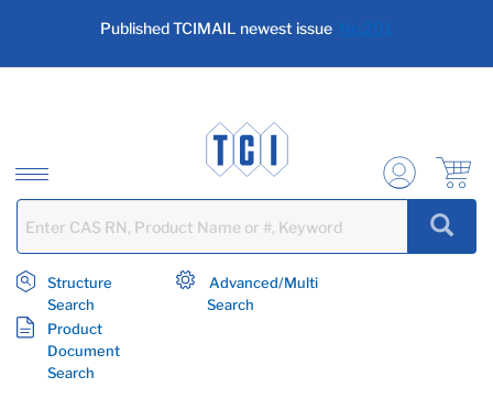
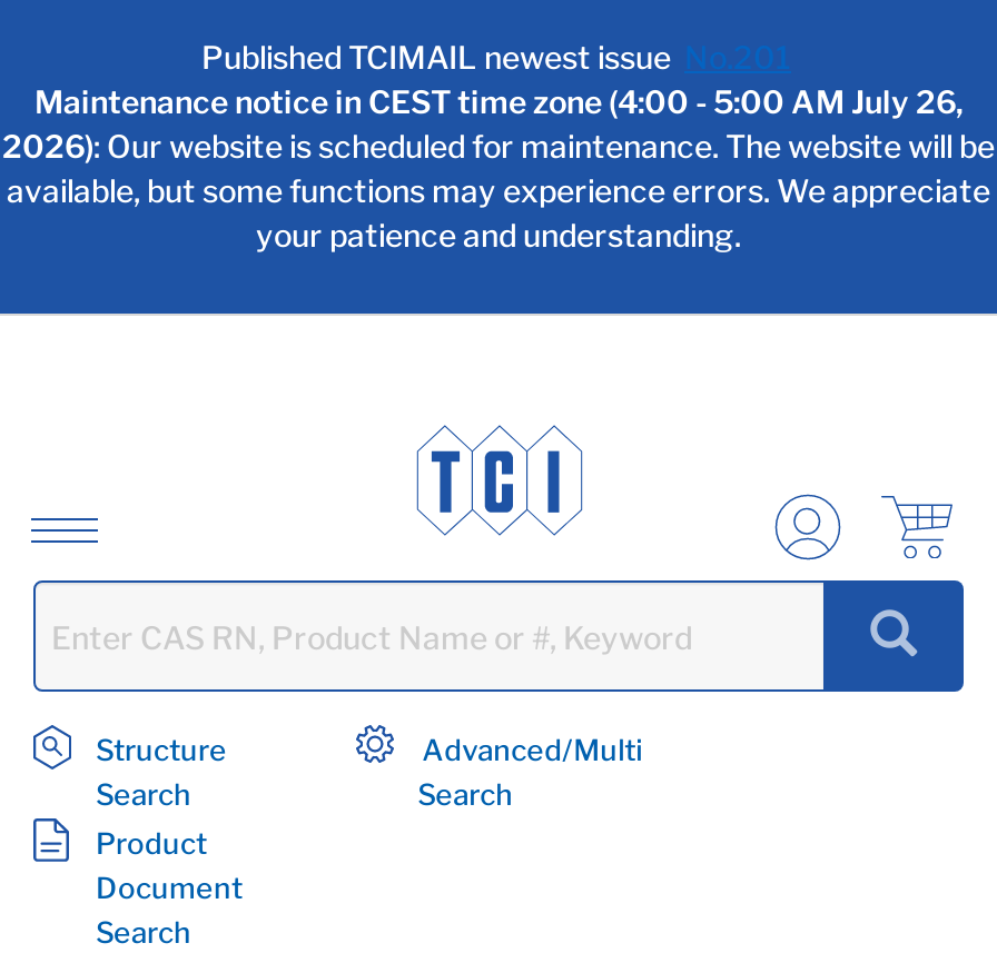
none -> [2,82,995,254] Maintenance notice in CEST time zone (4:00 - 5:00 AM July 26, | 2026): Our website is scheduled for maintenance. The website will be | available, but some functions may experience errors. We appreciate | your patience and understanding.

